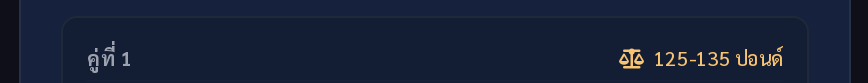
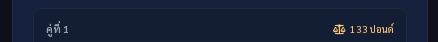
[653,43,783,69] 125-135 ปอนด์ -> [350,22,394,35] 133 ปอนด์

